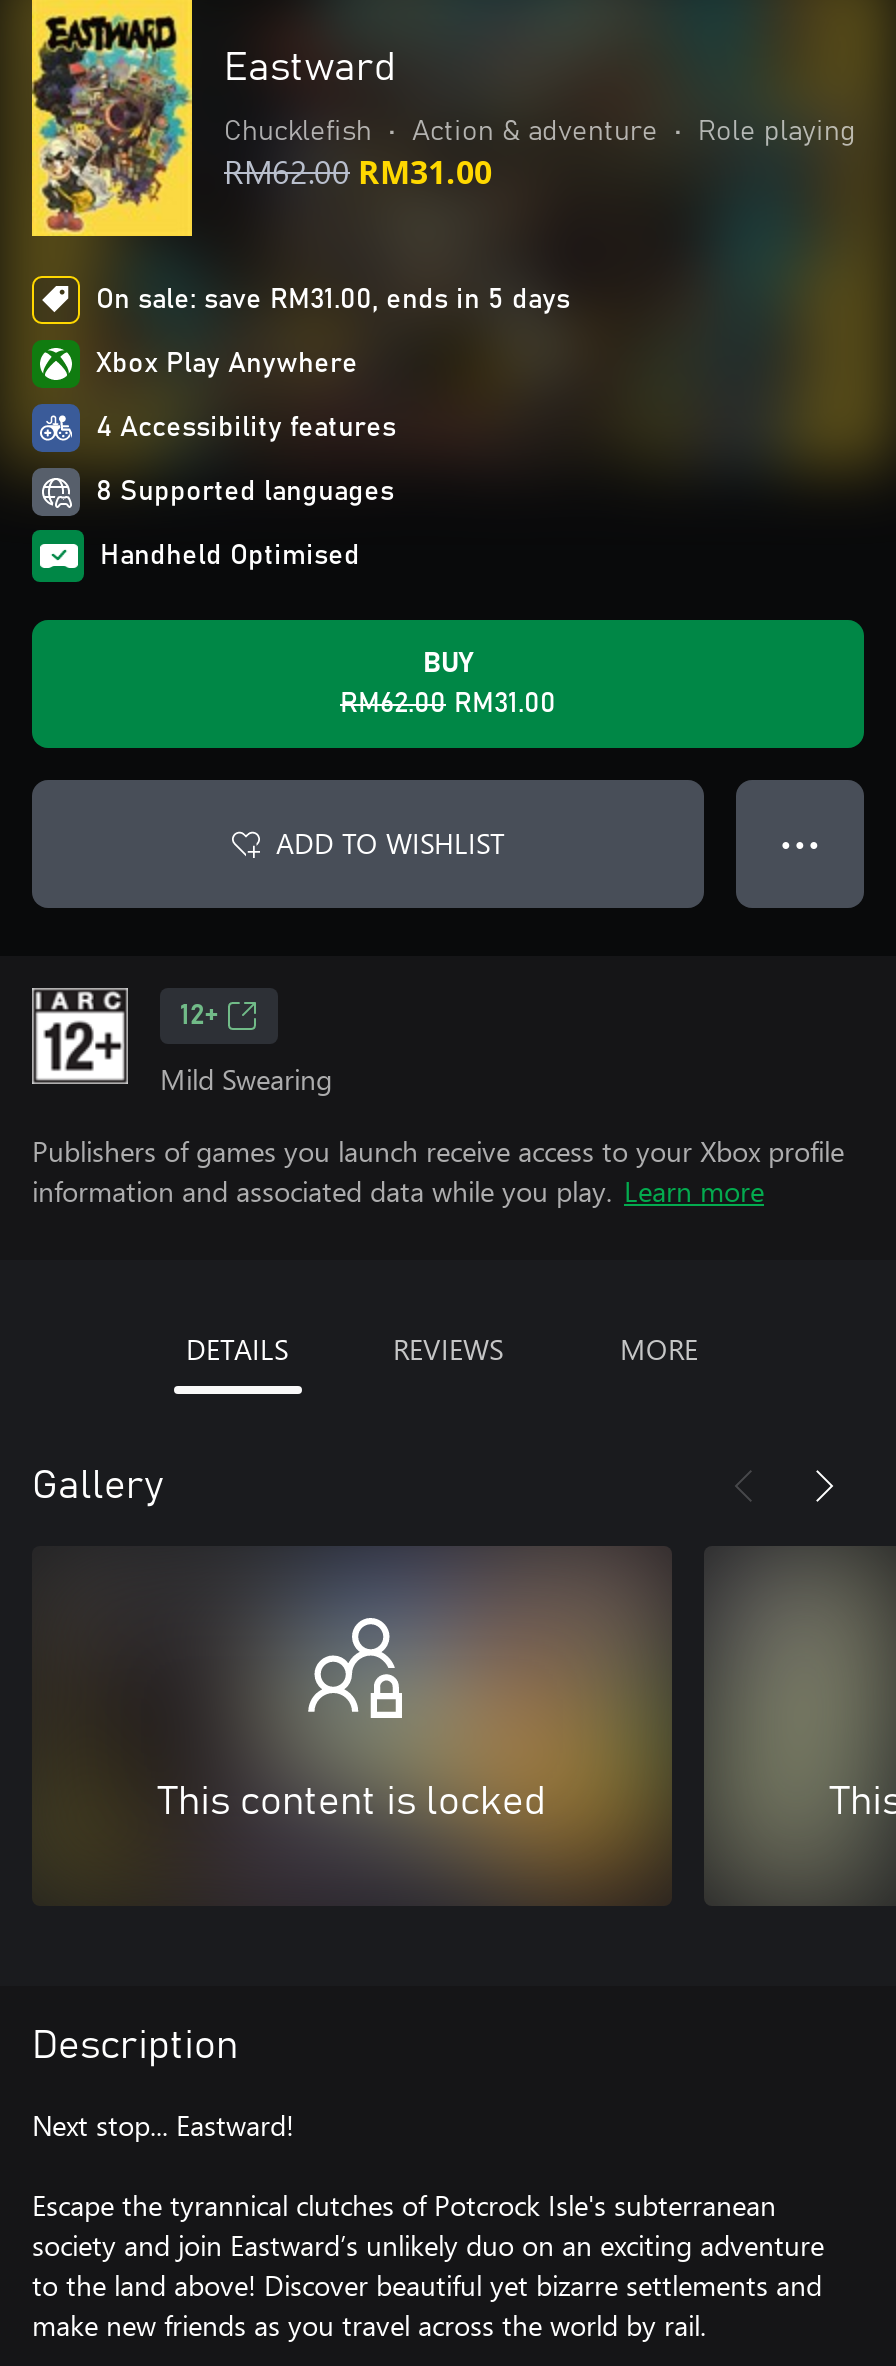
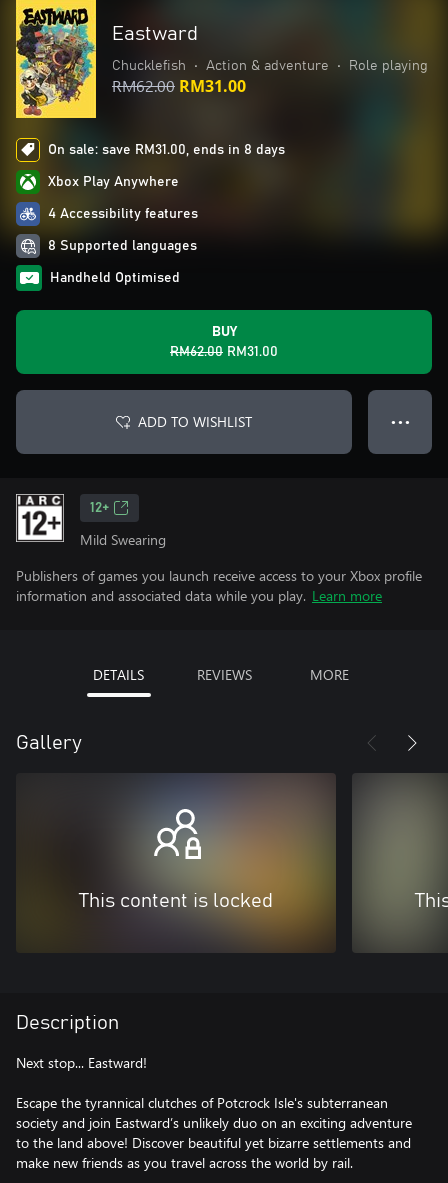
[96,286,570,314] On sale: save RM31.00, ends in 5 days -> [48,143,285,157] On sale: save RM31.00, ends in 8 days

